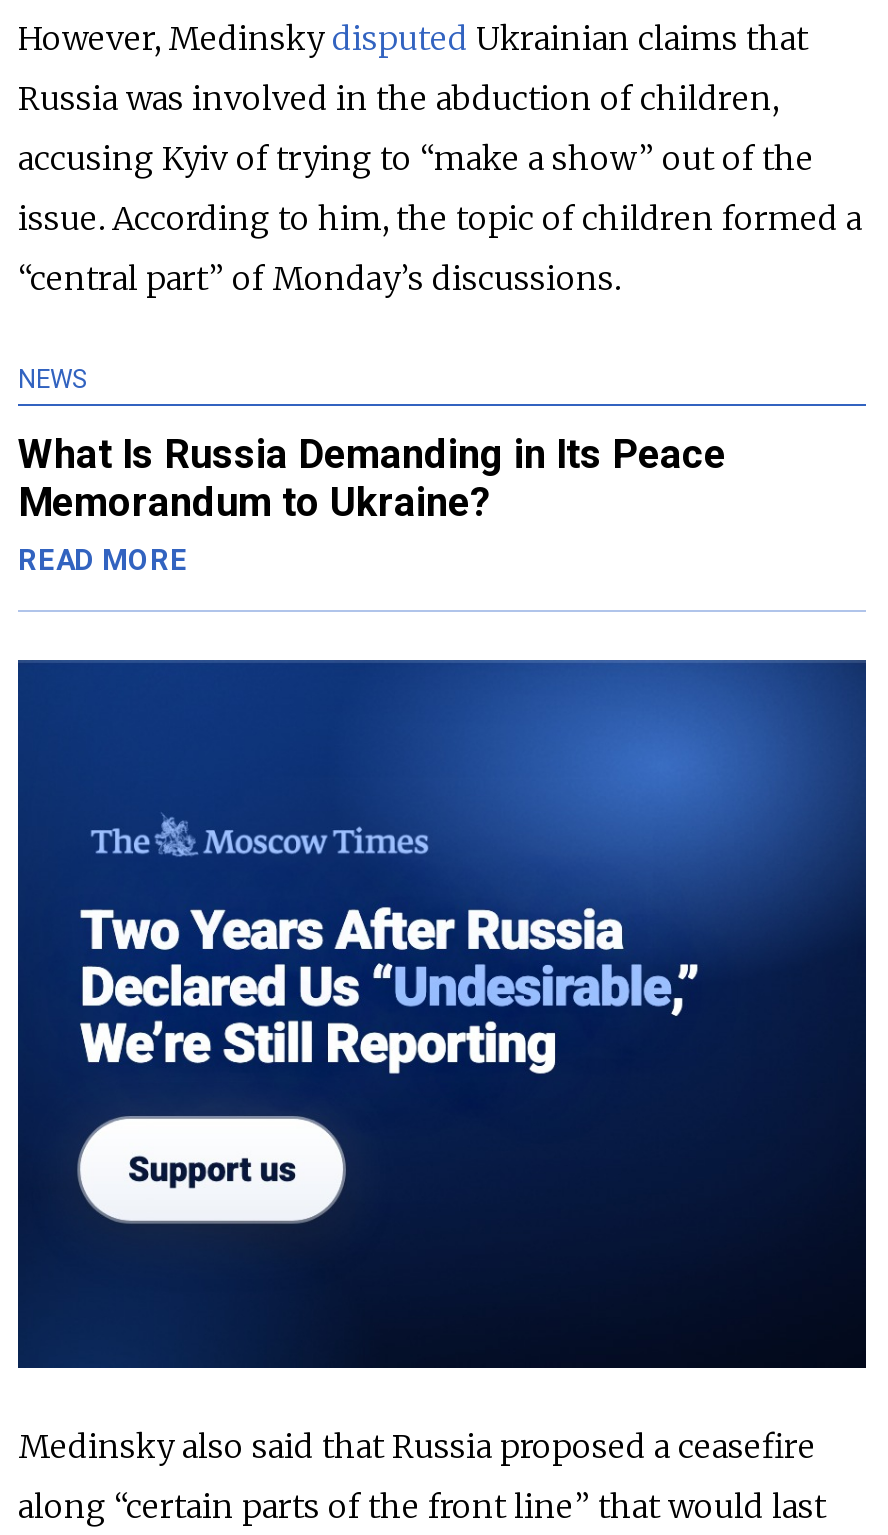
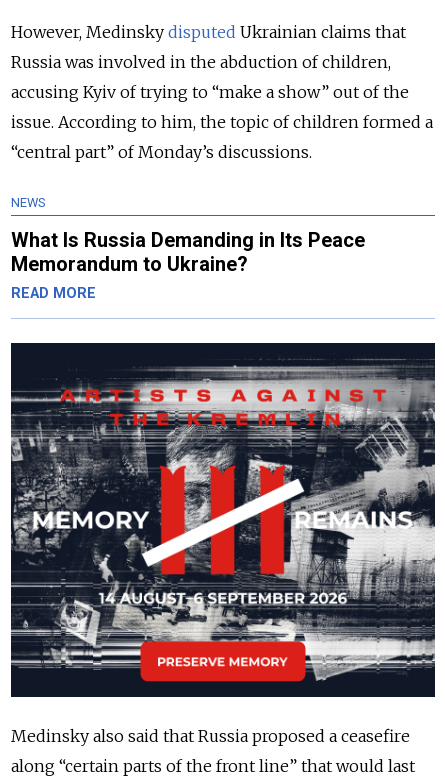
[18,658,868,1368] [image] -> [10,342,436,697] [image]

